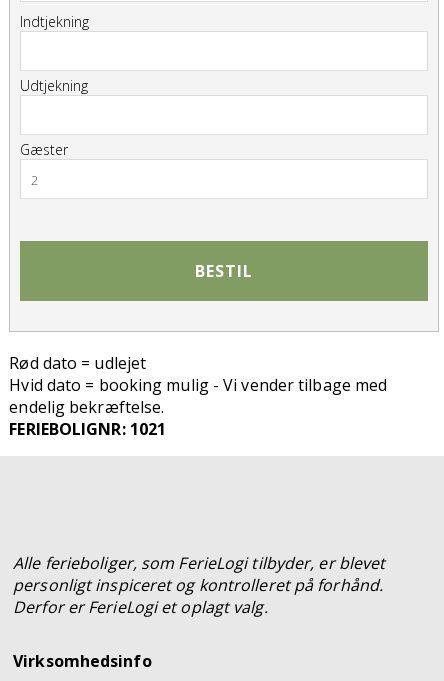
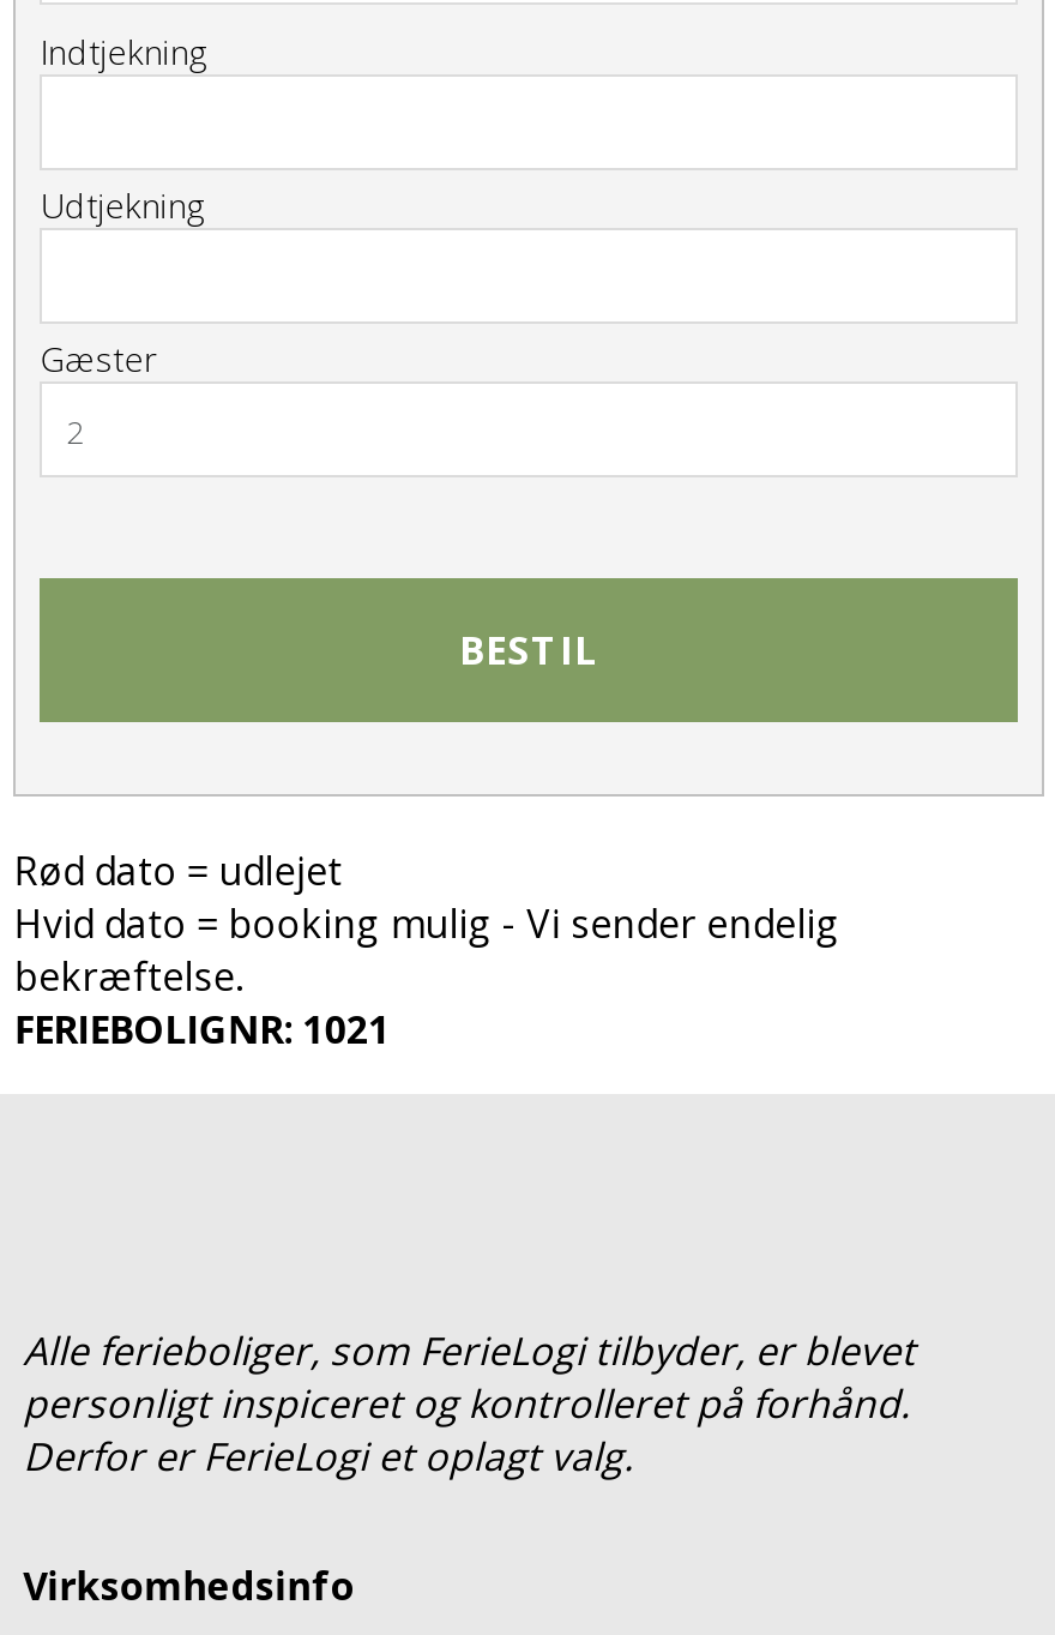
[9,374,387,418] Hvid dato = booking mulig - Vi vender tilbage med | endelig bekræftelse. -> [14,898,840,1004] Hvid dato = booking mulig - Vi sender endelig | bekræftelse.

